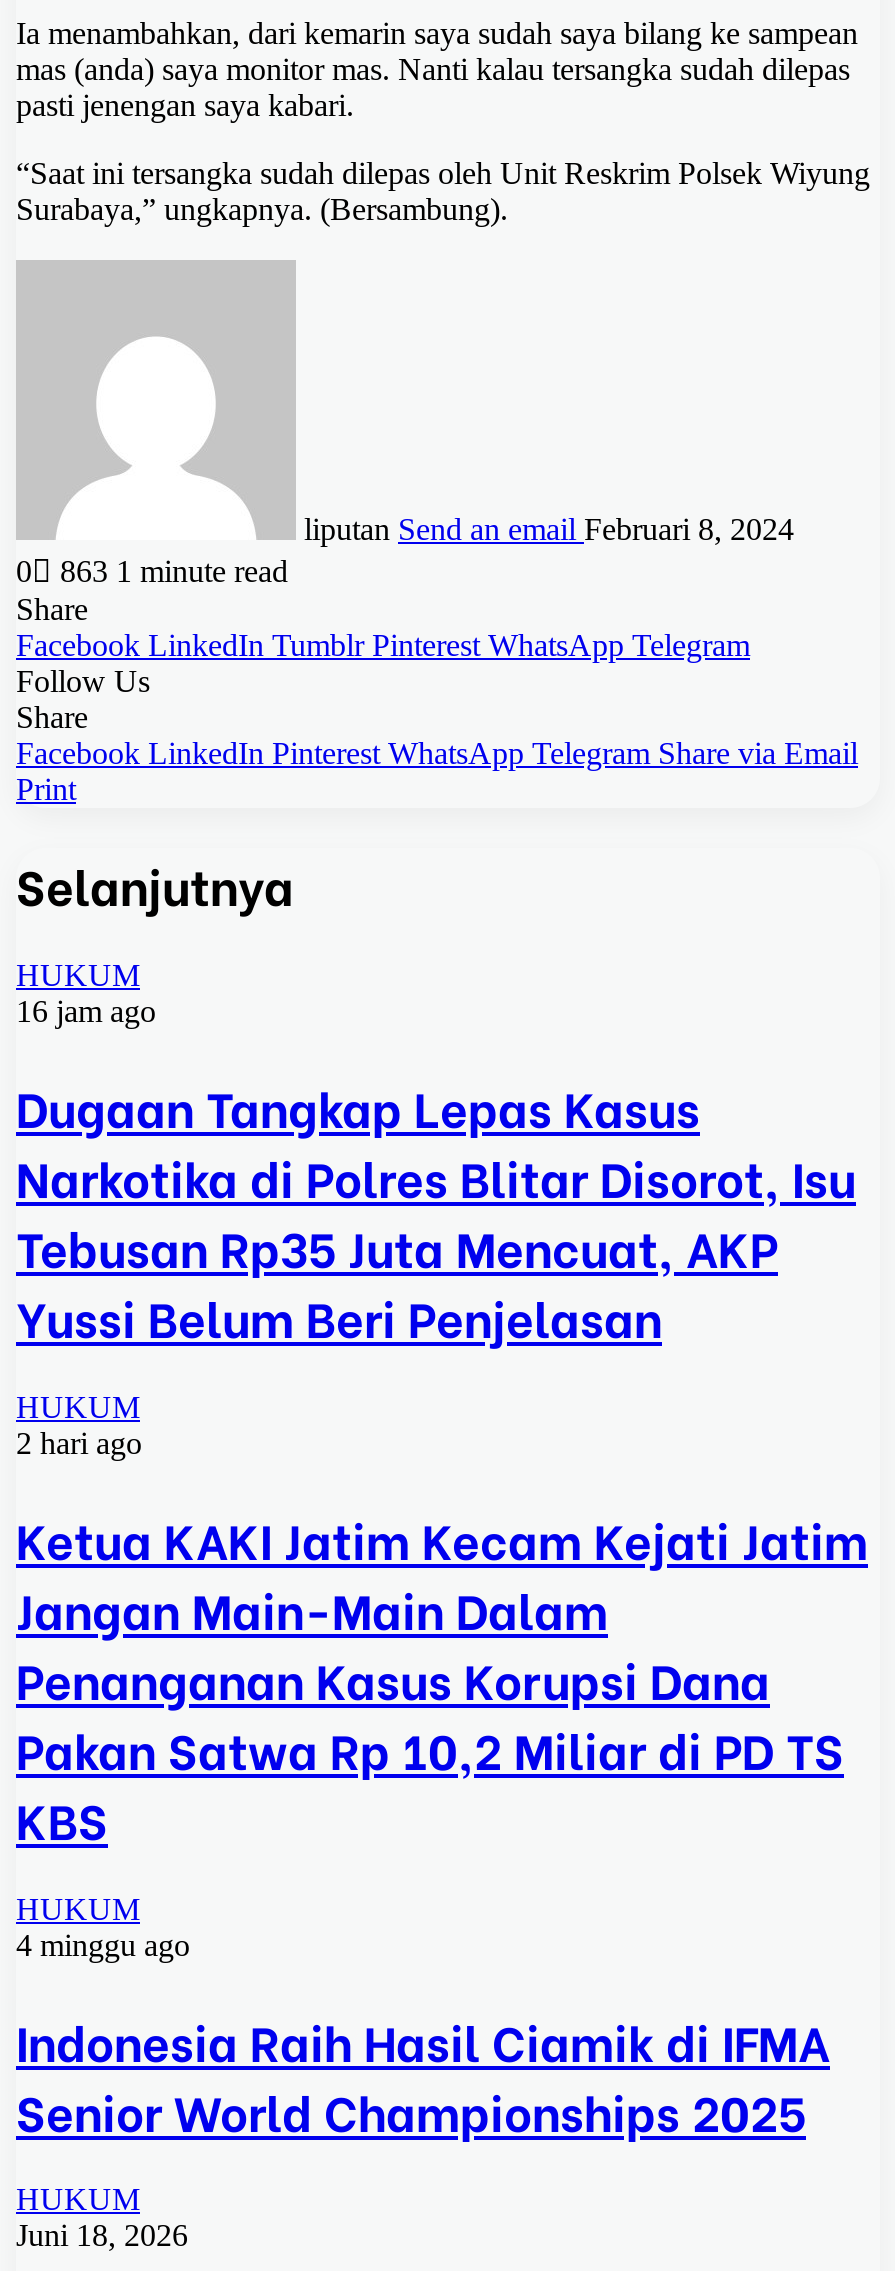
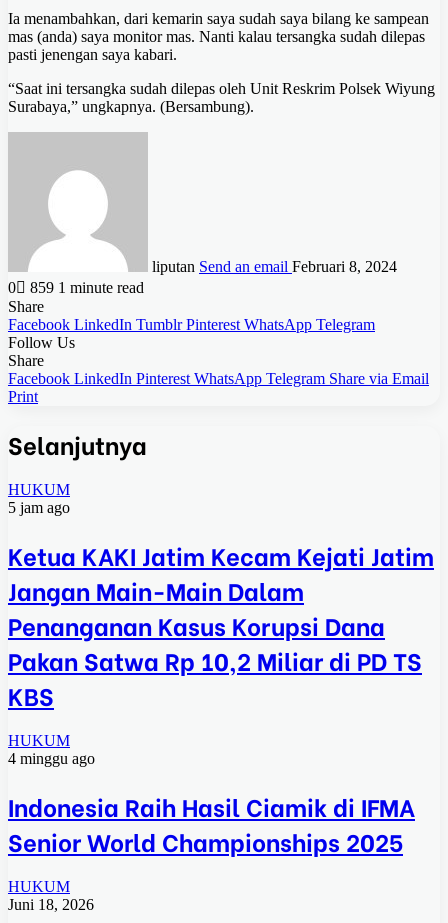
[16,554,288,588] 0 863 1 minute read -> [8,279,144,296] 0 859 1 minute read
[16,994,856,1460] 16 jam ago | Dugaan Tangkap Lepas Kasus | Narkotika di Polres Blitar Disorot, Isu | Tebusan Rp35 Juta Mencuat, AKP | Yussi Belum Beri Penjelasan | HUKUM | 2 hari ago -> [8,499,70,516] 5 jam ago

